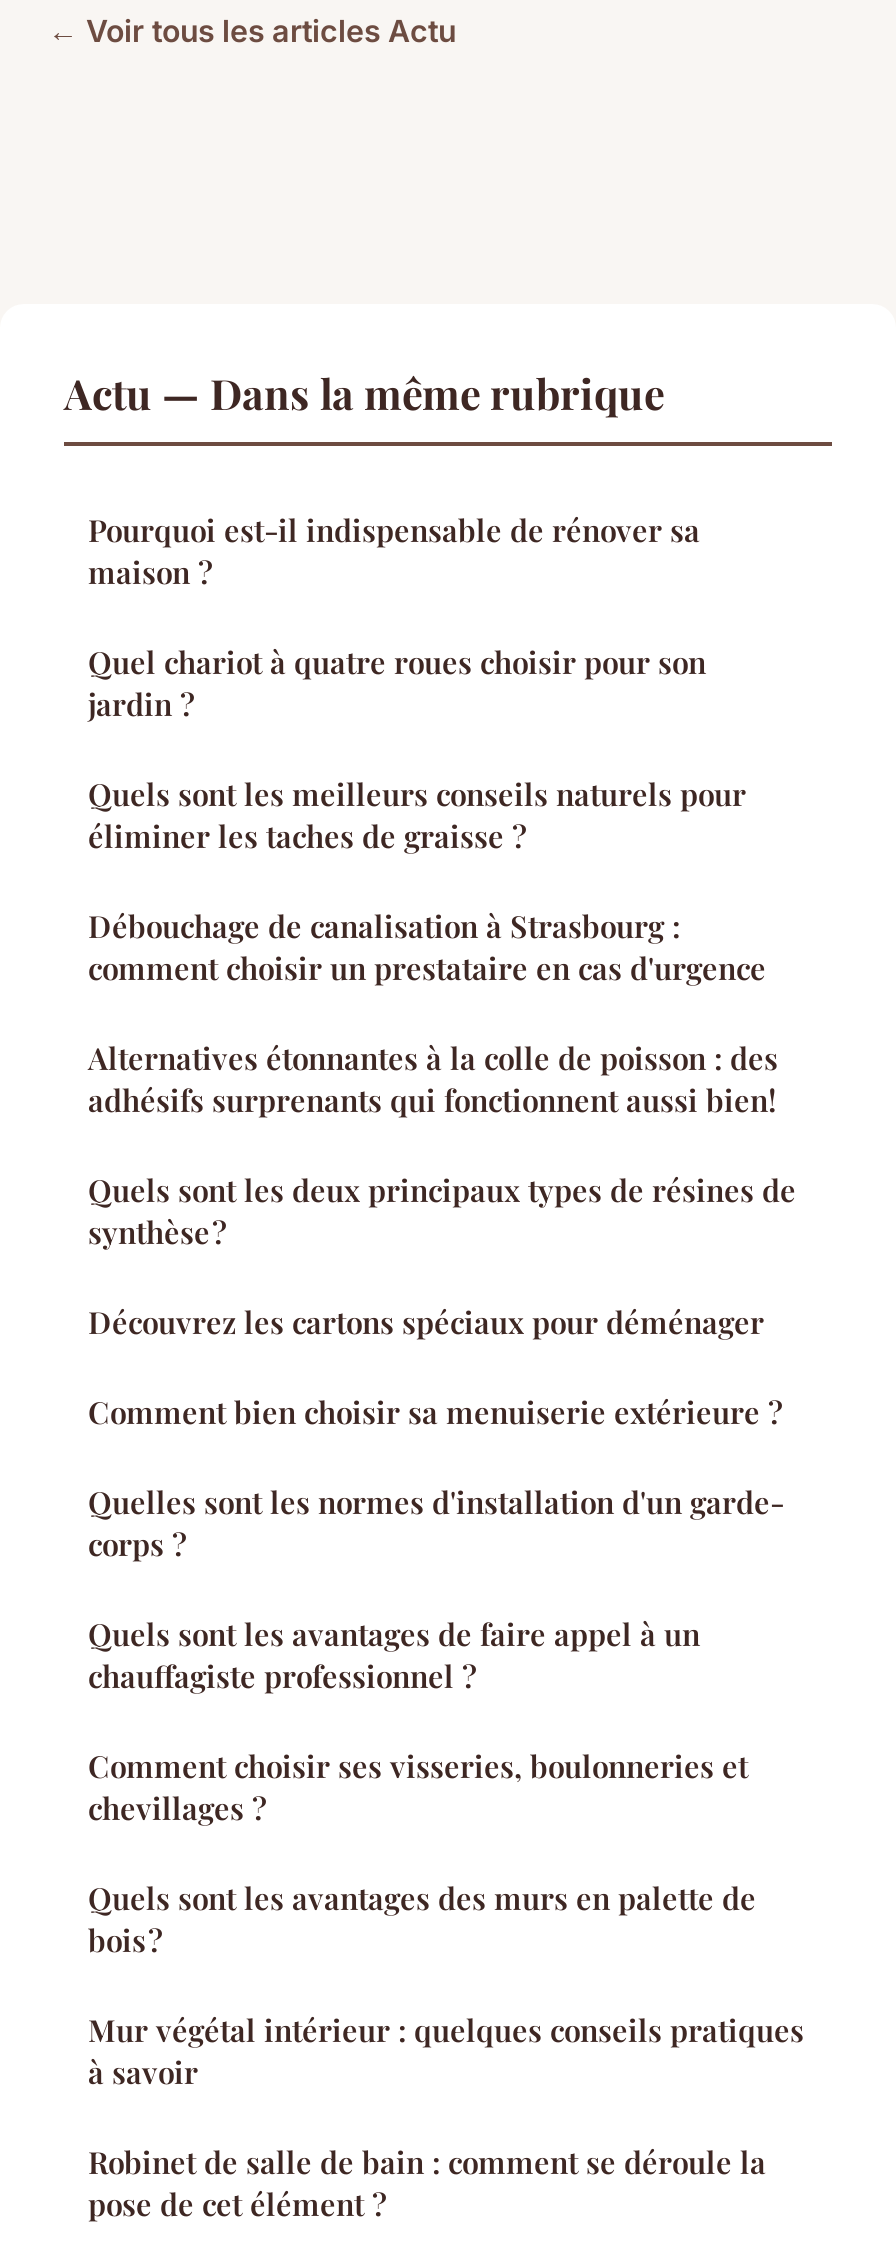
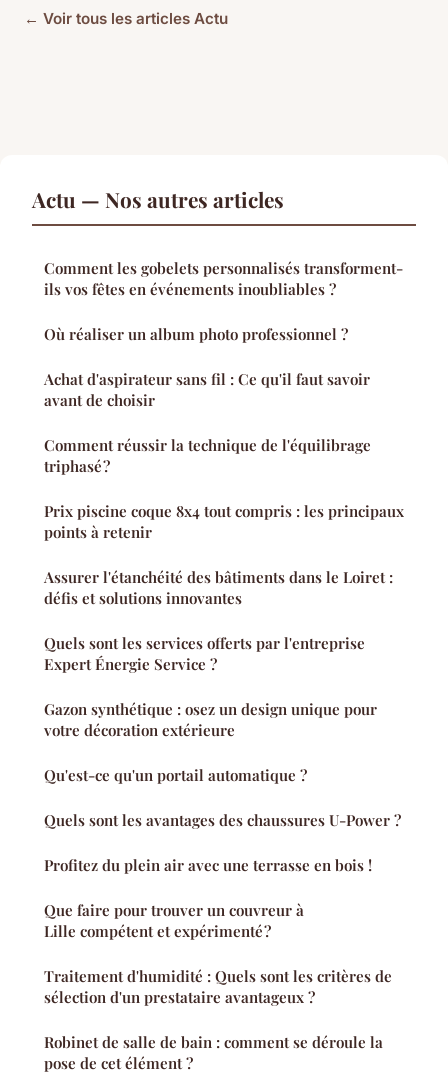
[64,365,664,421] Actu — Dans la même rubrique -> [32,185,284,213] Actu — Nos autres articles
[88,511,700,593] Pourquoi est-il indispensable de rénover sa | maison ? -> [44,258,403,299] Comment les gobelets personnalisés transforment- | ils vos fêtes en événements inoubliables ?
[88,643,706,725] Quel chariot à quatre roues choisir pour son | jardin ? -> [44,324,348,344] Où réaliser un album photo professionnel ?
[88,775,746,857] Quels sont les meilleurs conseils naturels pour | éliminer les taches de graisse ? -> [44,369,370,410] Achat d'aspirateur sans fil : Ce qu'il faut savoir | avant de choisir
[88,907,766,989] Débouchage de canalisation à Strasbourg : | comment choisir un prestataire en cas d'urgence -> [44,435,371,476] Comment réussir la technique de l'équilibrage | triphasé ?
[88,1039,778,1121] Alternatives étonnantes à la colle de poisson : des | adhésifs surprenants qui fonctionnent aussi bien! -> [44,501,404,542] Prix piscine coque 8x4 tout compris : les principaux | points à retenir
[88,1171,796,1253] Quels sont les deux principaux types de résines de | synthèse ? -> [44,567,393,608] Assurer l'étanchéité des bâtiments dans le Loiret : | défis et solutions innovantes
[88,1303,764,1343] Découvrez les cartons spéciaux pour déménager -> [44,633,365,674] Quels sont les services offerts par l'entreprise | Expert Énergie Service ?
[88,1393,782,1433] Comment bien choisir sa menuiserie extérieure ? -> [44,699,377,740] Gazon synthétique : osez un design unique pour | votre décoration extérieure
[88,1483,784,1565] Quelles sont les normes d'installation d'un garde- | corps ? -> [44,765,307,785] Qu'est-ce qu'un portail automatique ?
[88,1615,700,1697] Quels sont les avantages de faire appel à un | chauffagiste professionnel ? -> [44,810,401,830] Quels sont les avantages des chaussures U-Power ?
[88,1747,748,1829] Comment choisir ses visseries, boulonneries et | chevillages ? -> [44,855,372,875] Profitez du plein air avec une terrasse en bois !
[88,1879,756,1961] Quels sont les avantages des murs en palette de | bois ? -> [44,900,304,941] Que faire pour trouver un couvreur à | Lille compétent et expérimenté ?
[88,2011,804,2093] Mur végétal intérieur : quelques conseils pratiques | à savoir -> [44,966,392,1007] Traitement d'humidité : Quels sont les critères de | sélection d'un prestataire avantageux ?

